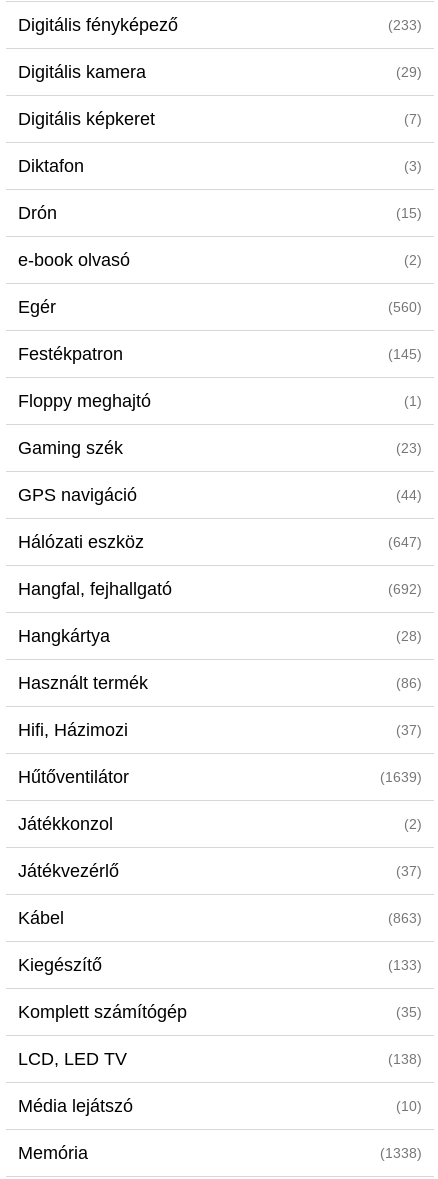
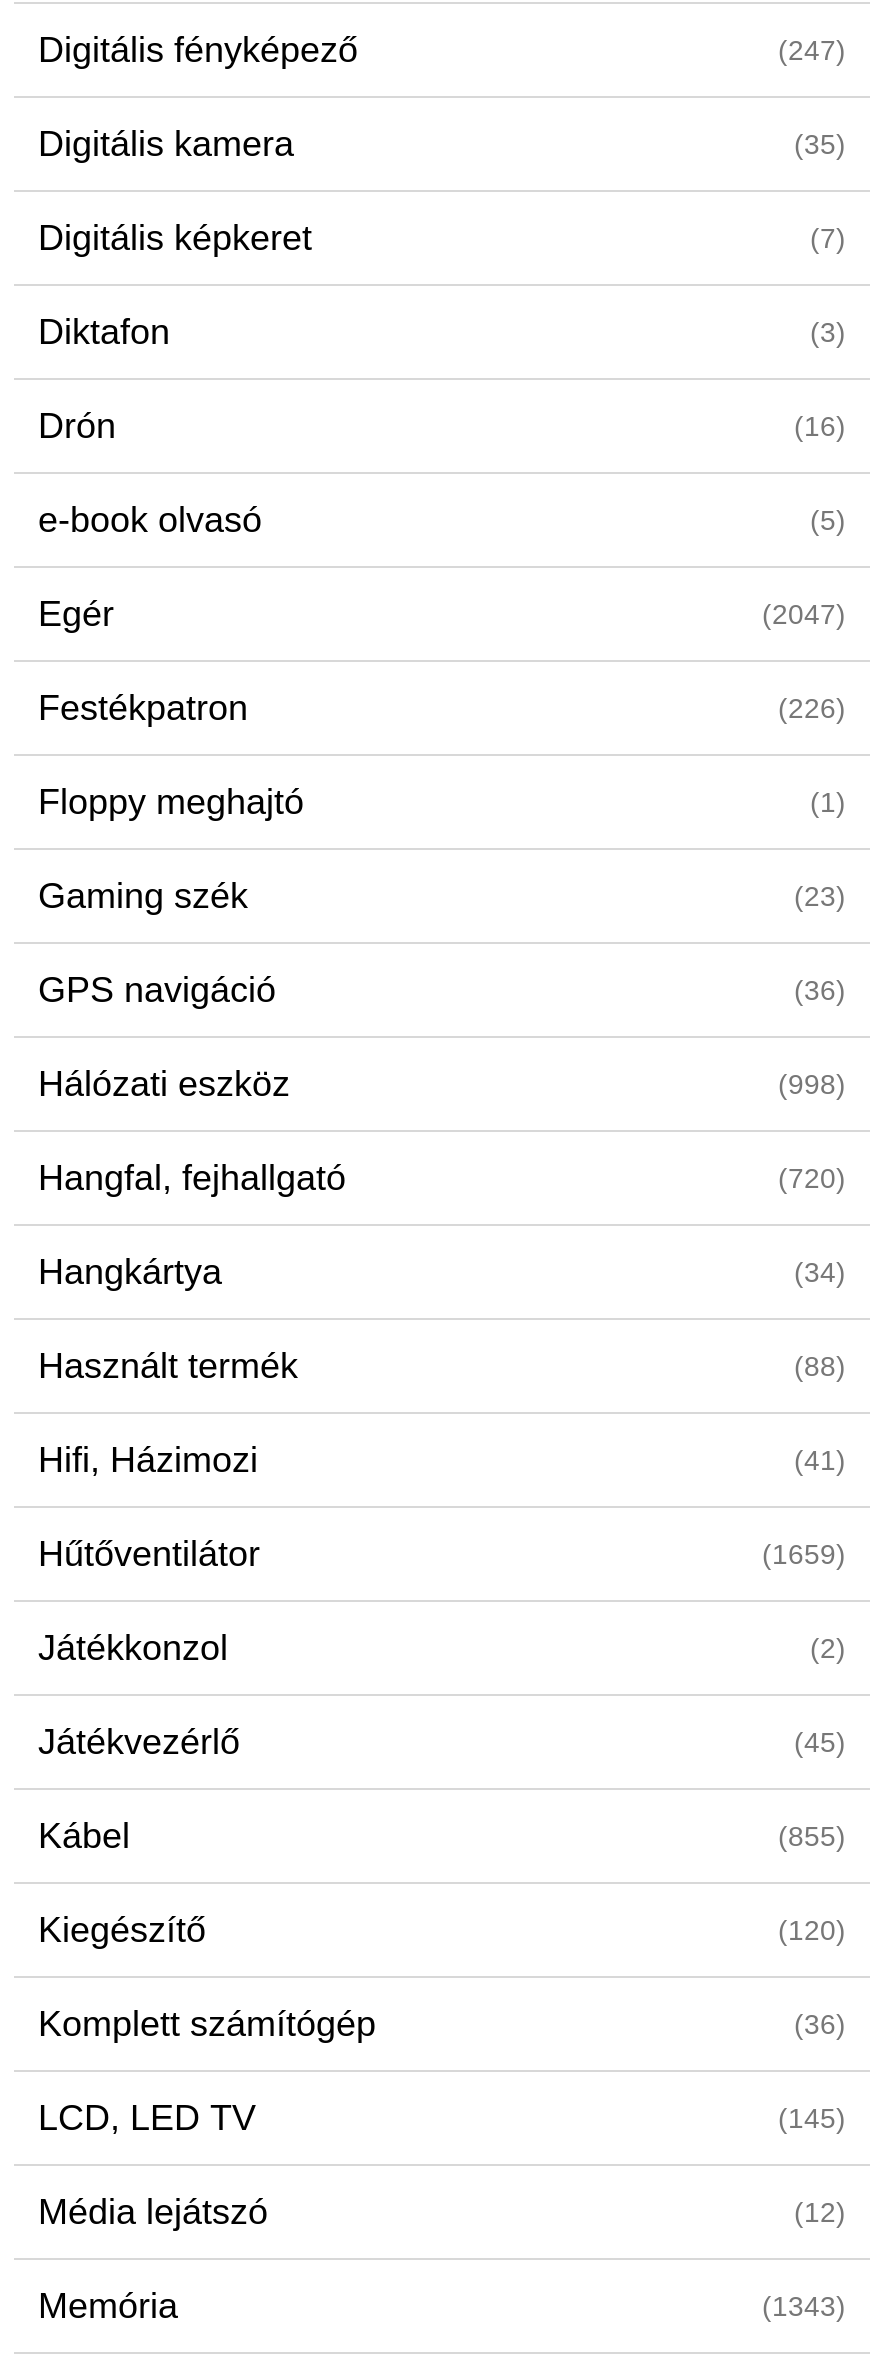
[388,17,422,33] (233) -> [778,34,846,66] (247)
[396,64,422,80] (29) -> [794,128,846,160] (35)
[396,205,422,221] (15) -> [794,410,846,442] (16)
[404,252,422,268] (2) -> [810,504,846,536] (5)
[388,299,422,315] (560) -> [762,598,846,630] (2047)
[388,346,422,362] (145) -> [778,692,846,724] (226)
[396,487,422,503] (44) -> [794,974,846,1006] (36)
[388,534,422,550] (647) -> [778,1068,846,1100] (998)
[388,581,422,597] (692) -> [778,1162,846,1194] (720)
[396,628,422,644] (28) -> [794,1256,846,1288] (34)
[396,675,422,691] (86) -> [794,1350,846,1382] (88)
[396,722,422,738] (37) -> [794,1444,846,1476] (41)
[380,769,422,785] (1639) -> [762,1538,846,1570] (1659)
[396,863,422,879] (37) -> [794,1726,846,1758] (45)
[388,910,422,926] (863) -> [778,1820,846,1852] (855)
[388,957,422,973] (133) -> [778,1914,846,1946] (120)
[396,1004,422,1020] (35) -> [794,2008,846,2040] (36)
[388,1051,422,1067] (138) -> [778,2102,846,2134] (145)
[396,1098,422,1114] (10) -> [794,2196,846,2228] (12)
[380,1145,422,1161] (1338) -> [762,2290,846,2322] (1343)

